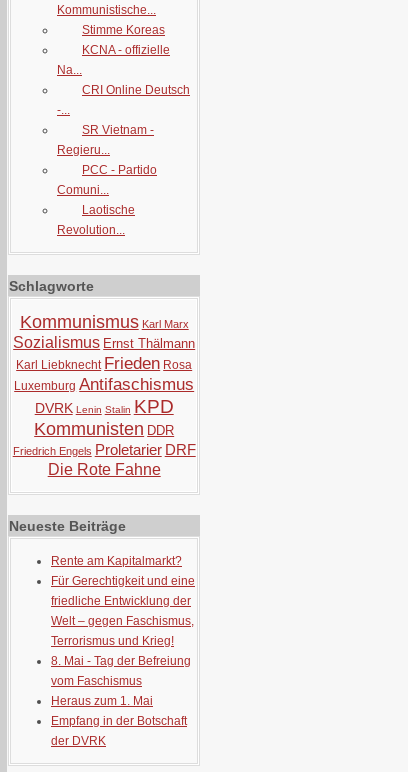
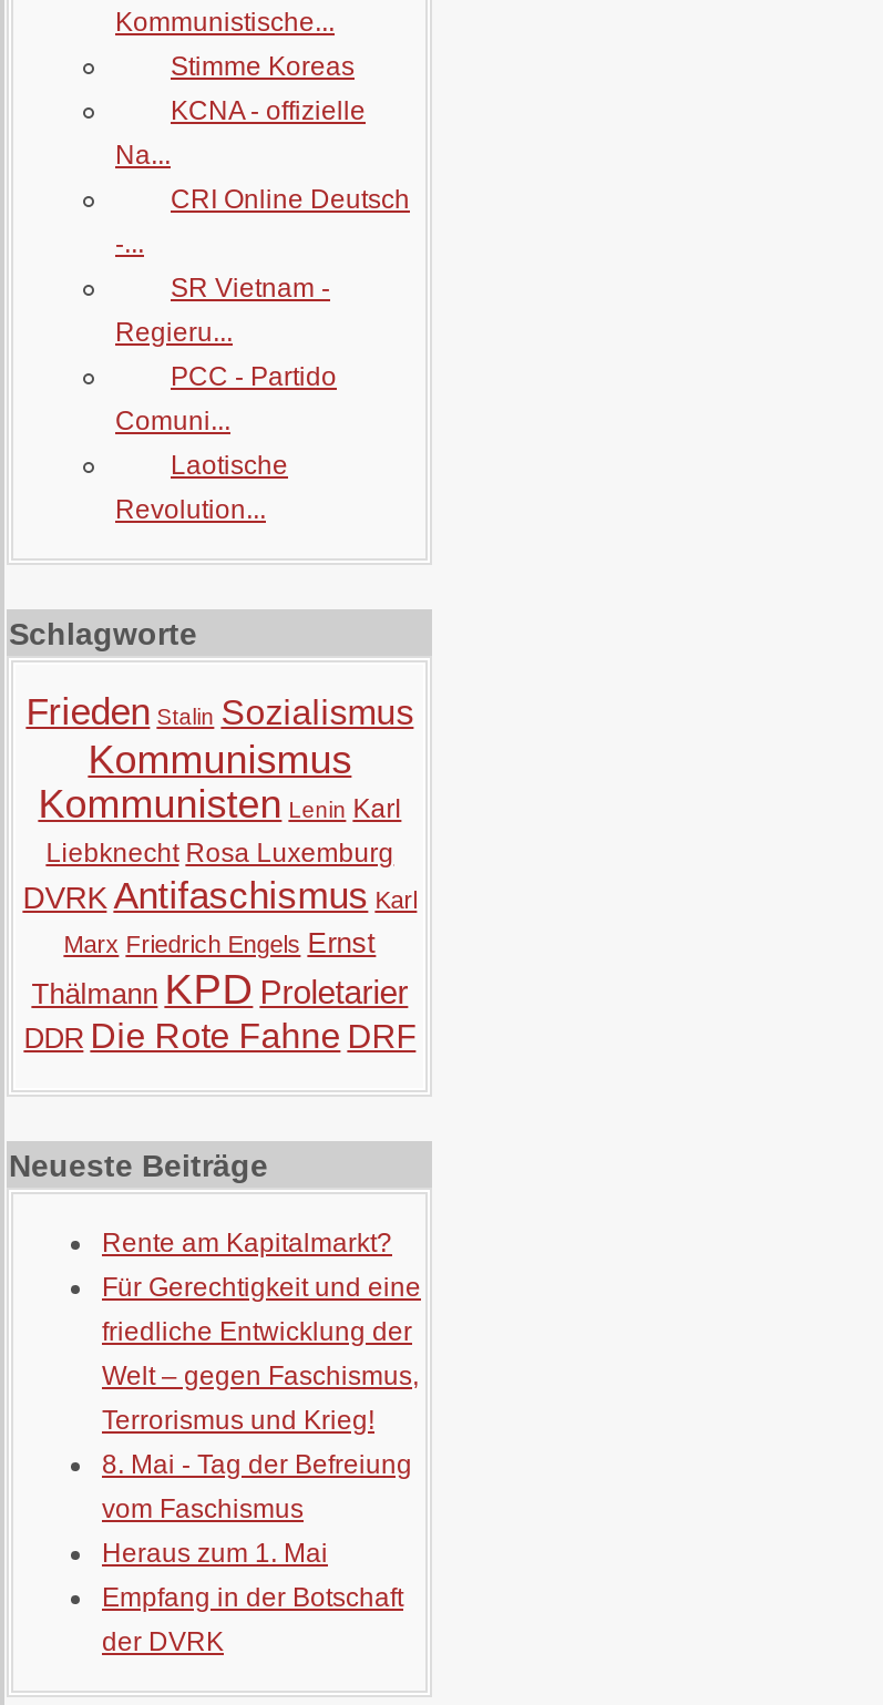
[13,312,196,478] Kommunismus Karl Marx | Sozialismus Ernst Thälmann | Karl Liebknecht Frieden Rosa | Luxemburg Antifaschismus | DVRK Lenin Stalin KPD | Kommunisten DDR | Friedrich Engels Proletarier DRF | Die Rote Fahne -> [23,691,417,1055] Frieden Stalin Sozialismus | Kommunismus | Kommunisten Lenin Karl | Liebknecht Rosa Luxemburg | DVRK Antifaschismus Karl | Marx Friedrich Engels Ernst | Thälmann KPD Proletarier | DDR Die Rote Fahne DRF

